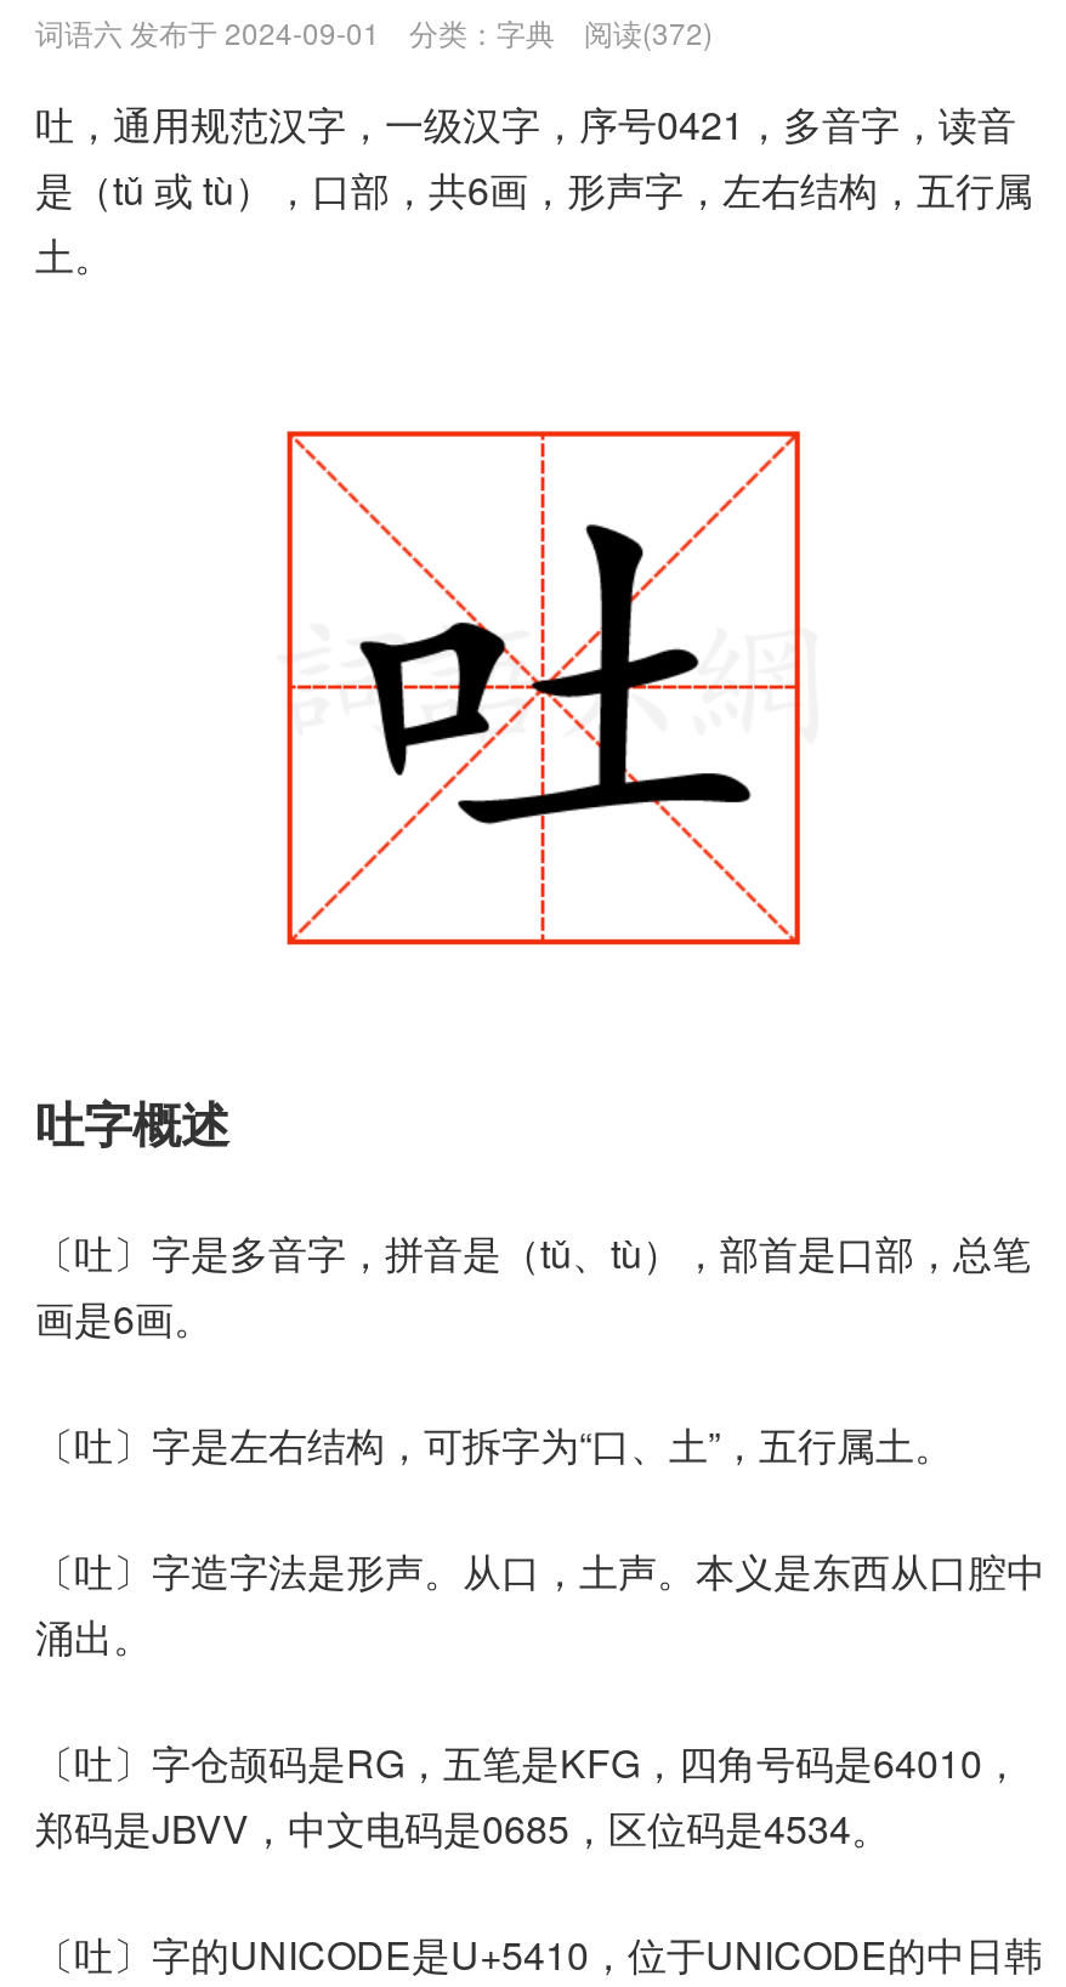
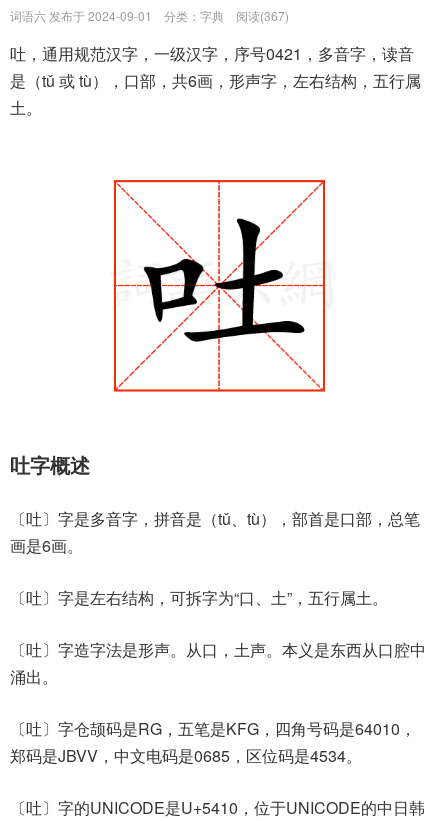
[35,11,713,52] 词语六 发布于 2024-09-01 分类：字典 阅读(372) -> [10,7,289,24] 词语六 发布于 2024-09-01 分类：字典 阅读(367)

